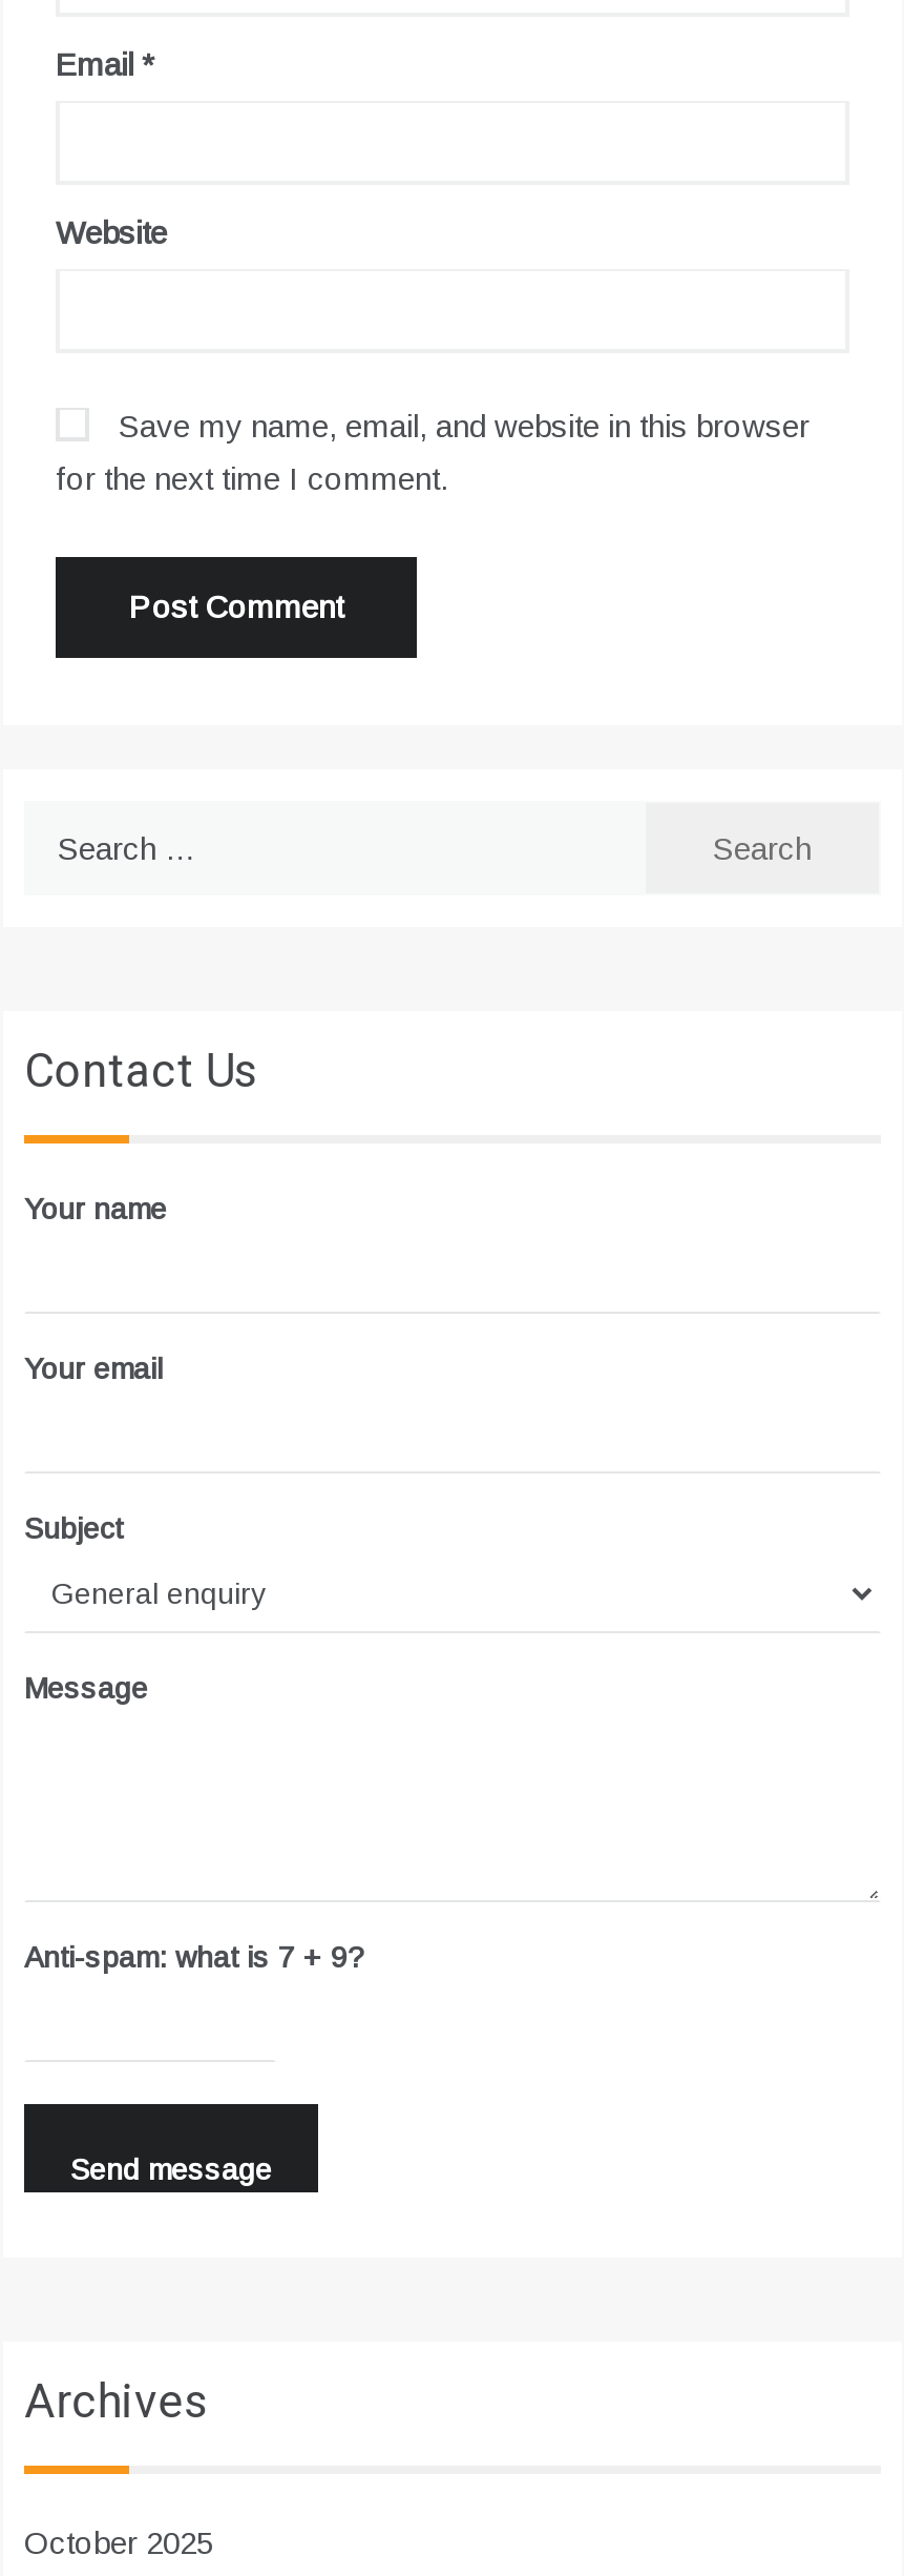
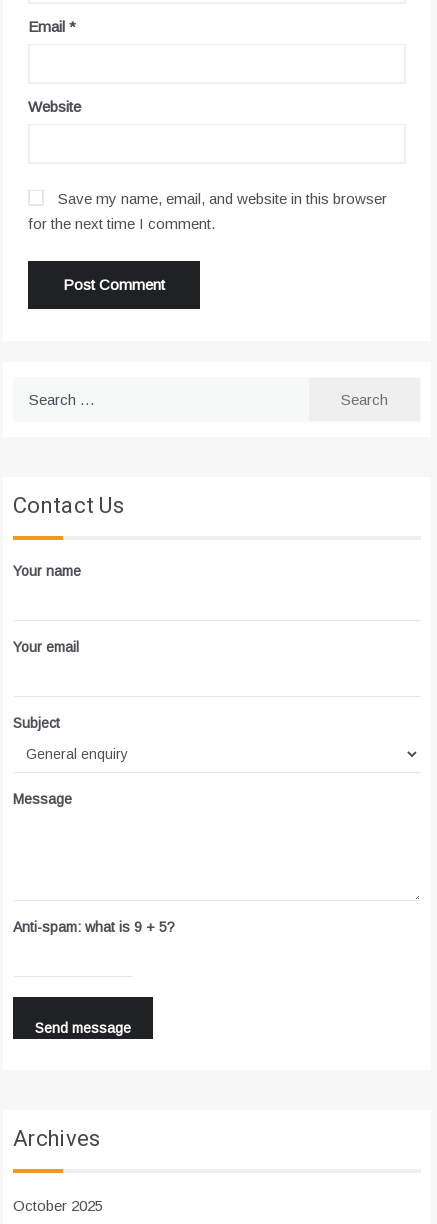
[24,1940,364,1973] Anti-spam: what is 7 + 9? -> [13,919,175,935] Anti-spam: what is 9 + 5?

